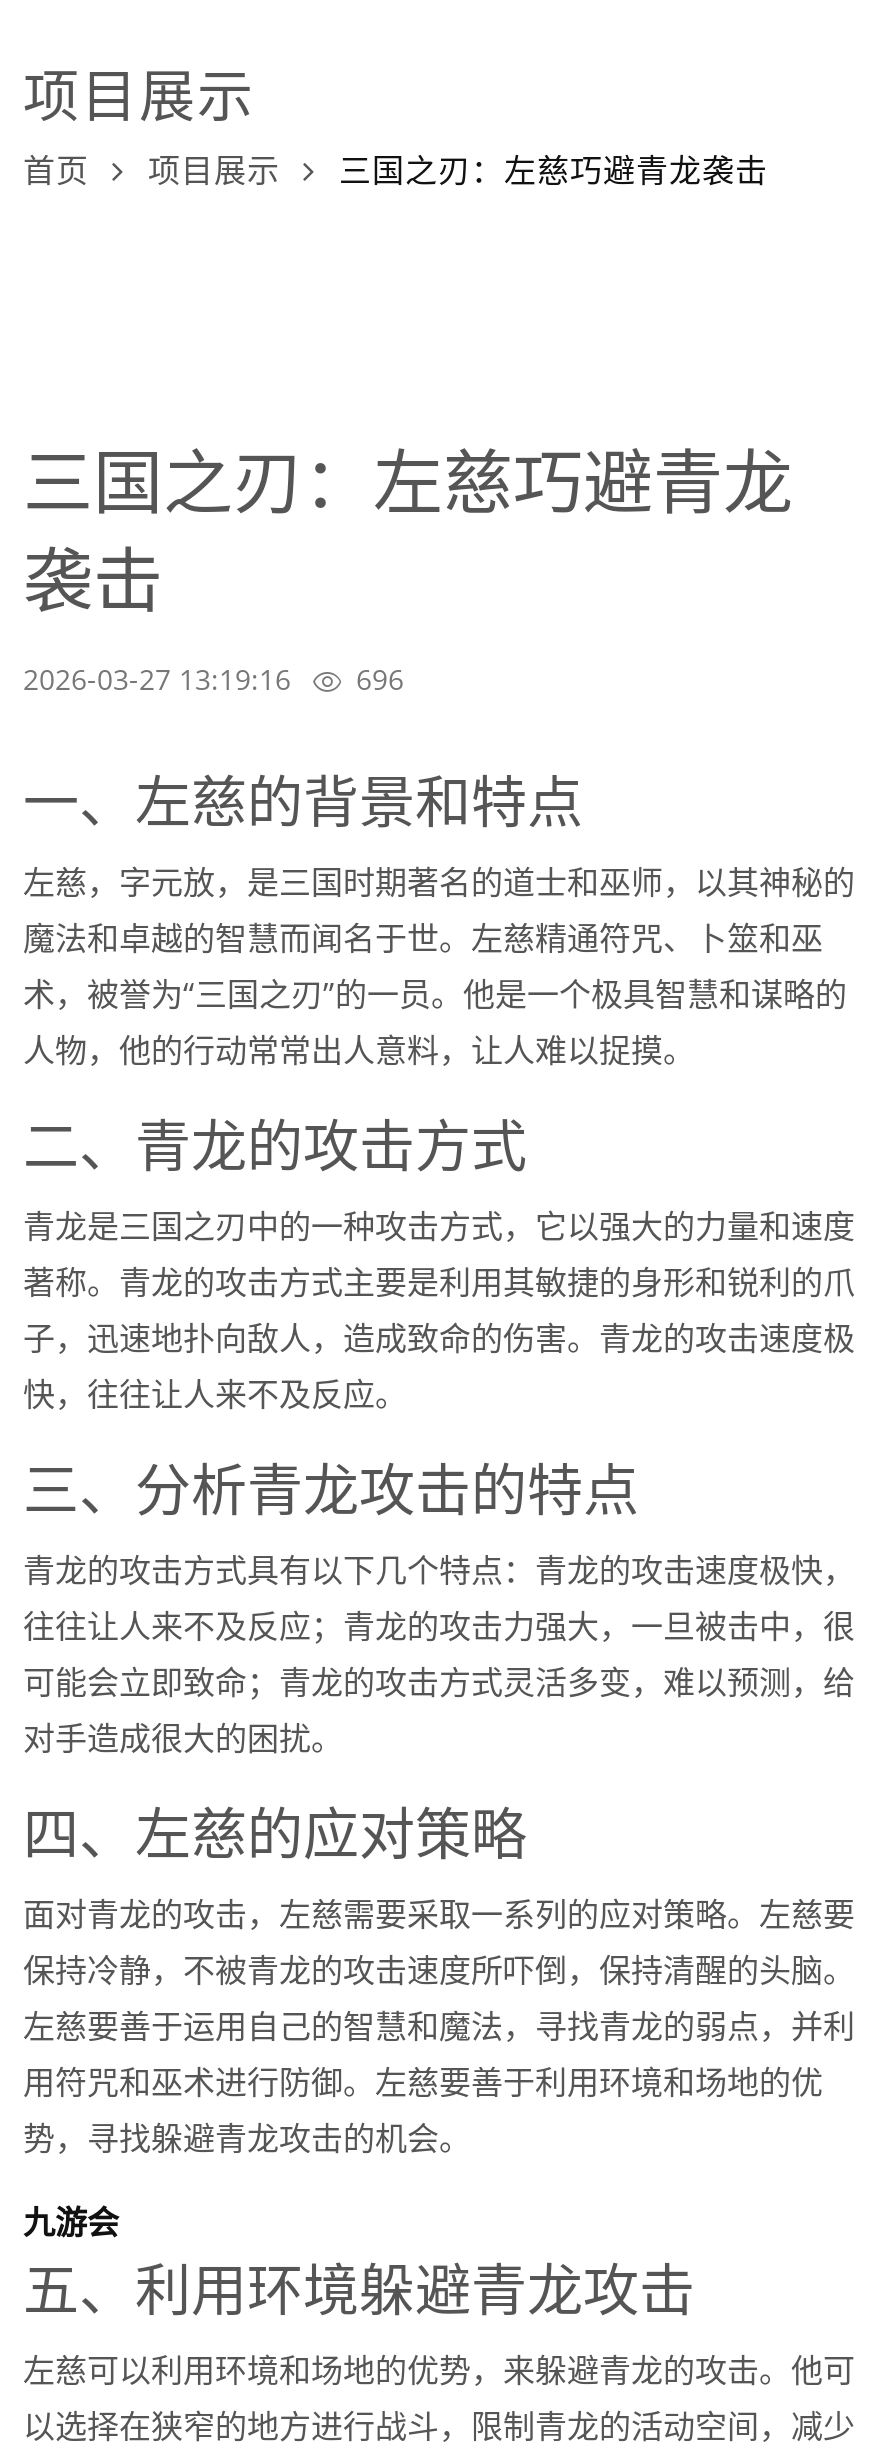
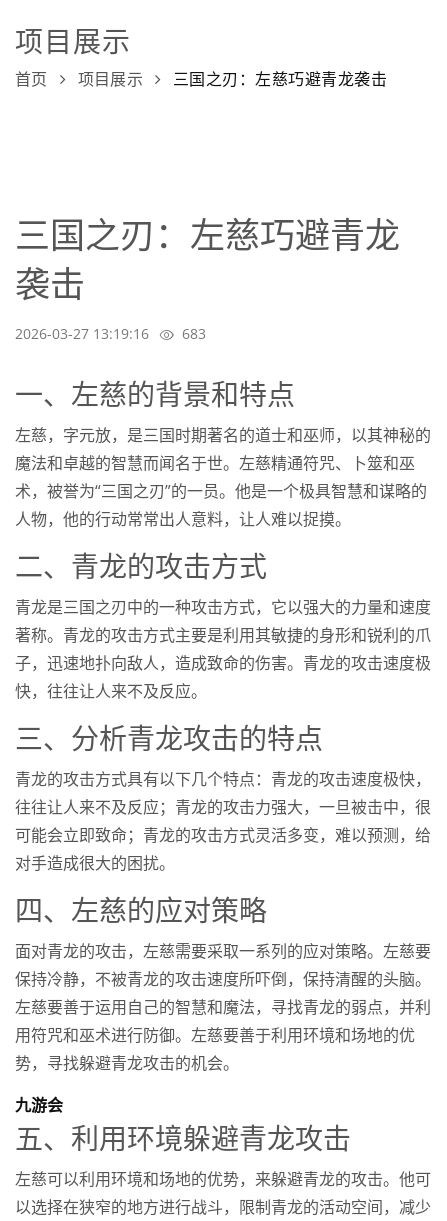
[23,659,404,697] 2026-03-27 13:19:16 696 -> [15,324,205,343] 2026-03-27 13:19:16 683

